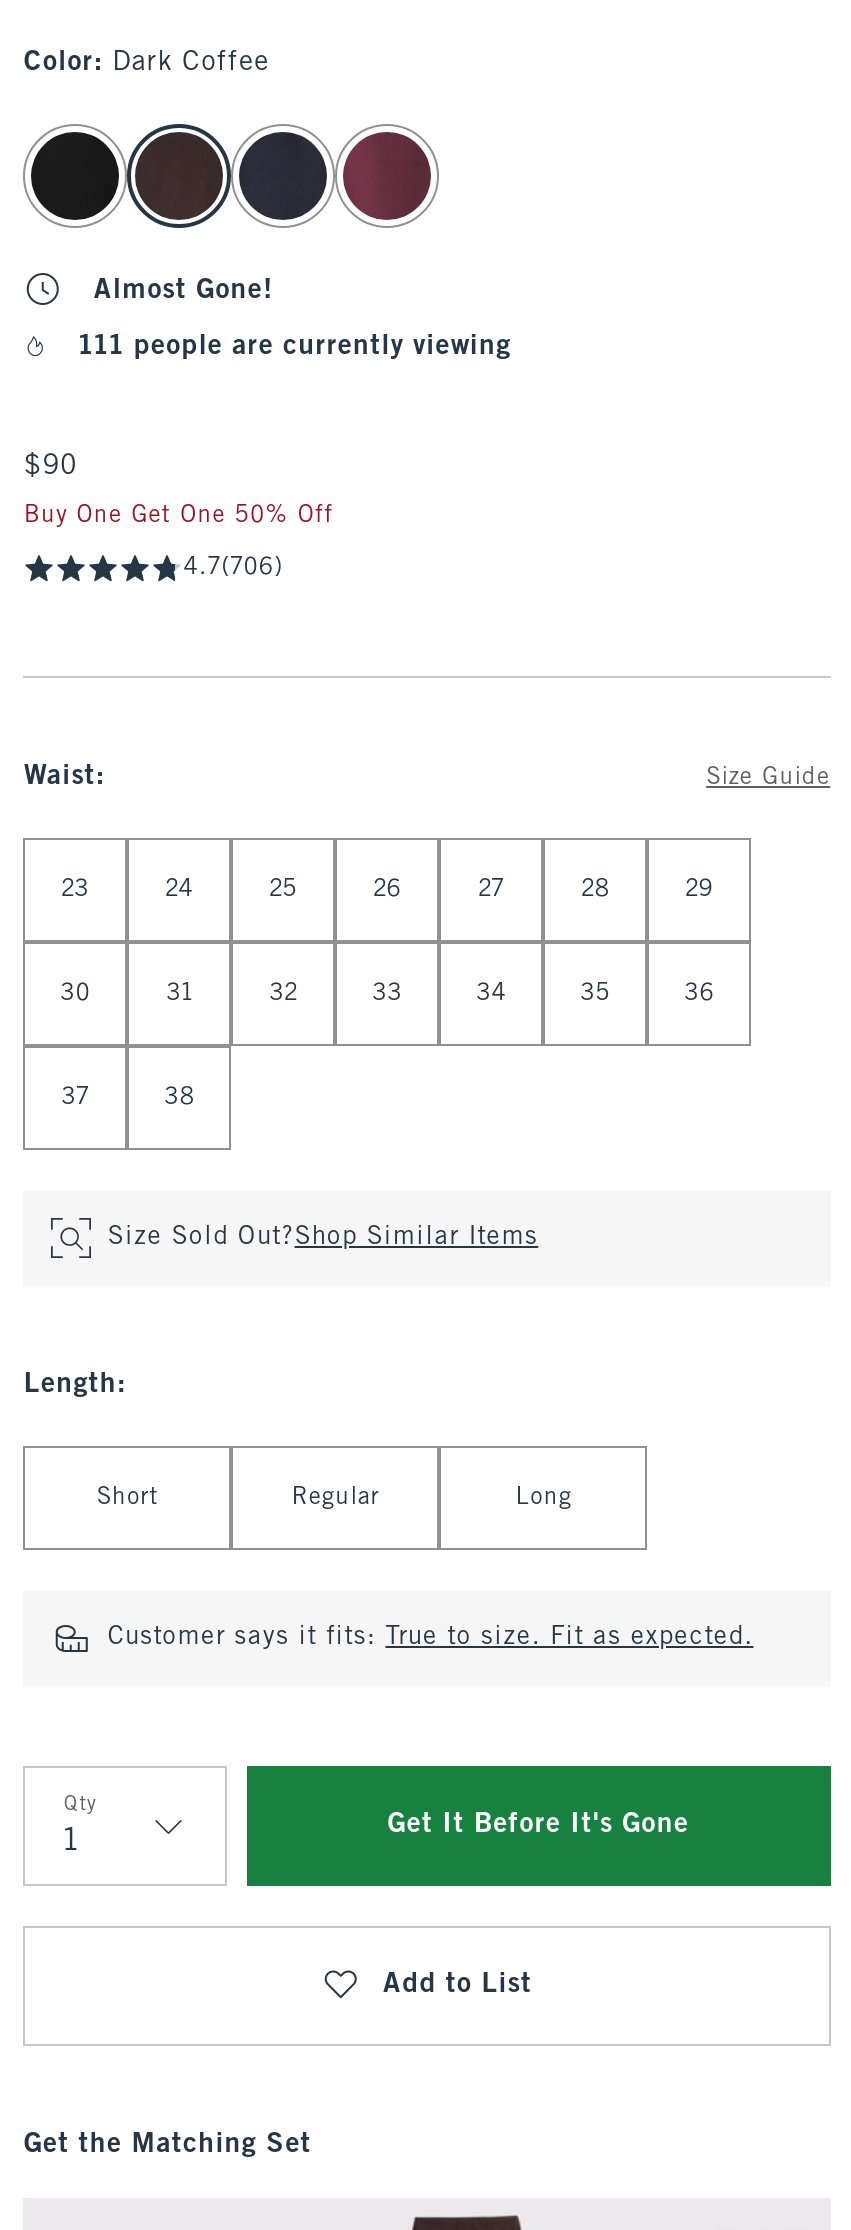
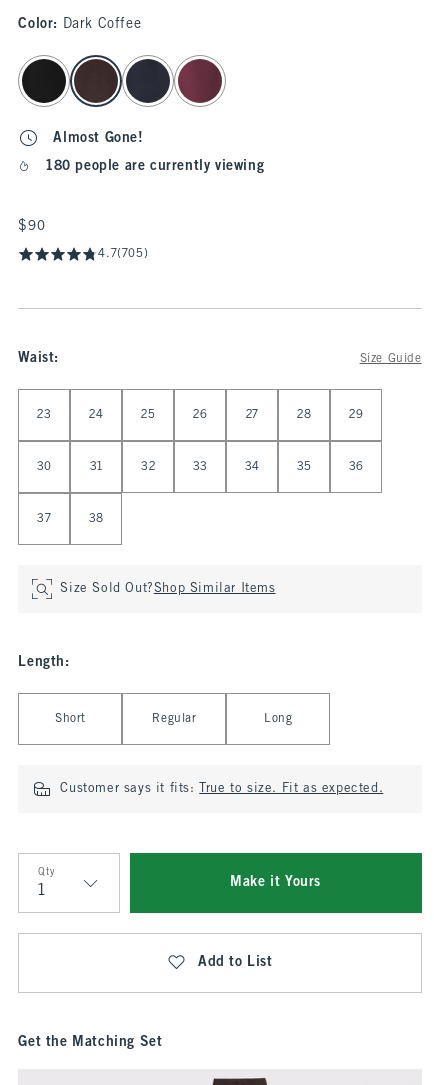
[79,333,511,359] 111 people are currently viewing -> [46,160,264,173] 180 people are currently viewing
[24,503,333,579] Buy One Get One 50% Off | 4.7(706) -> [98,248,148,260] 4.7(705)
[388,1811,689,1837] Get It Before It's Gone -> [230,876,321,889] Make it Yours

